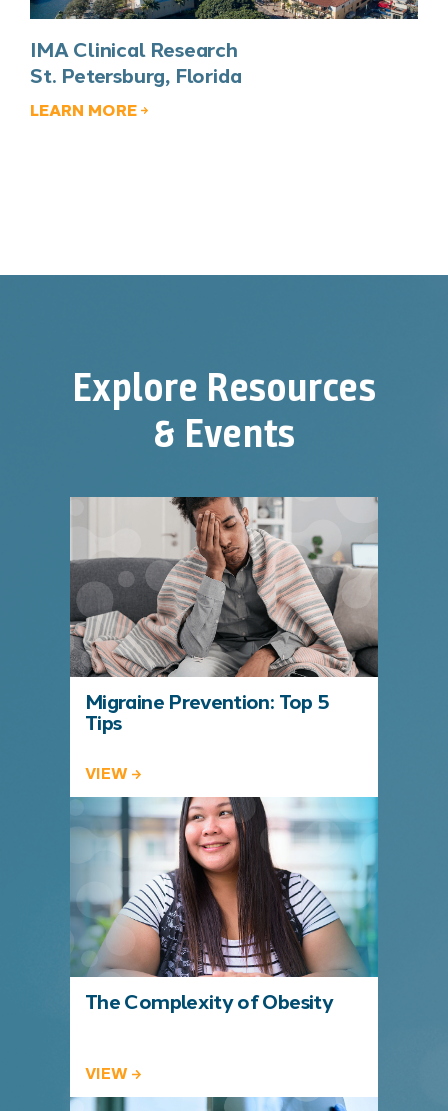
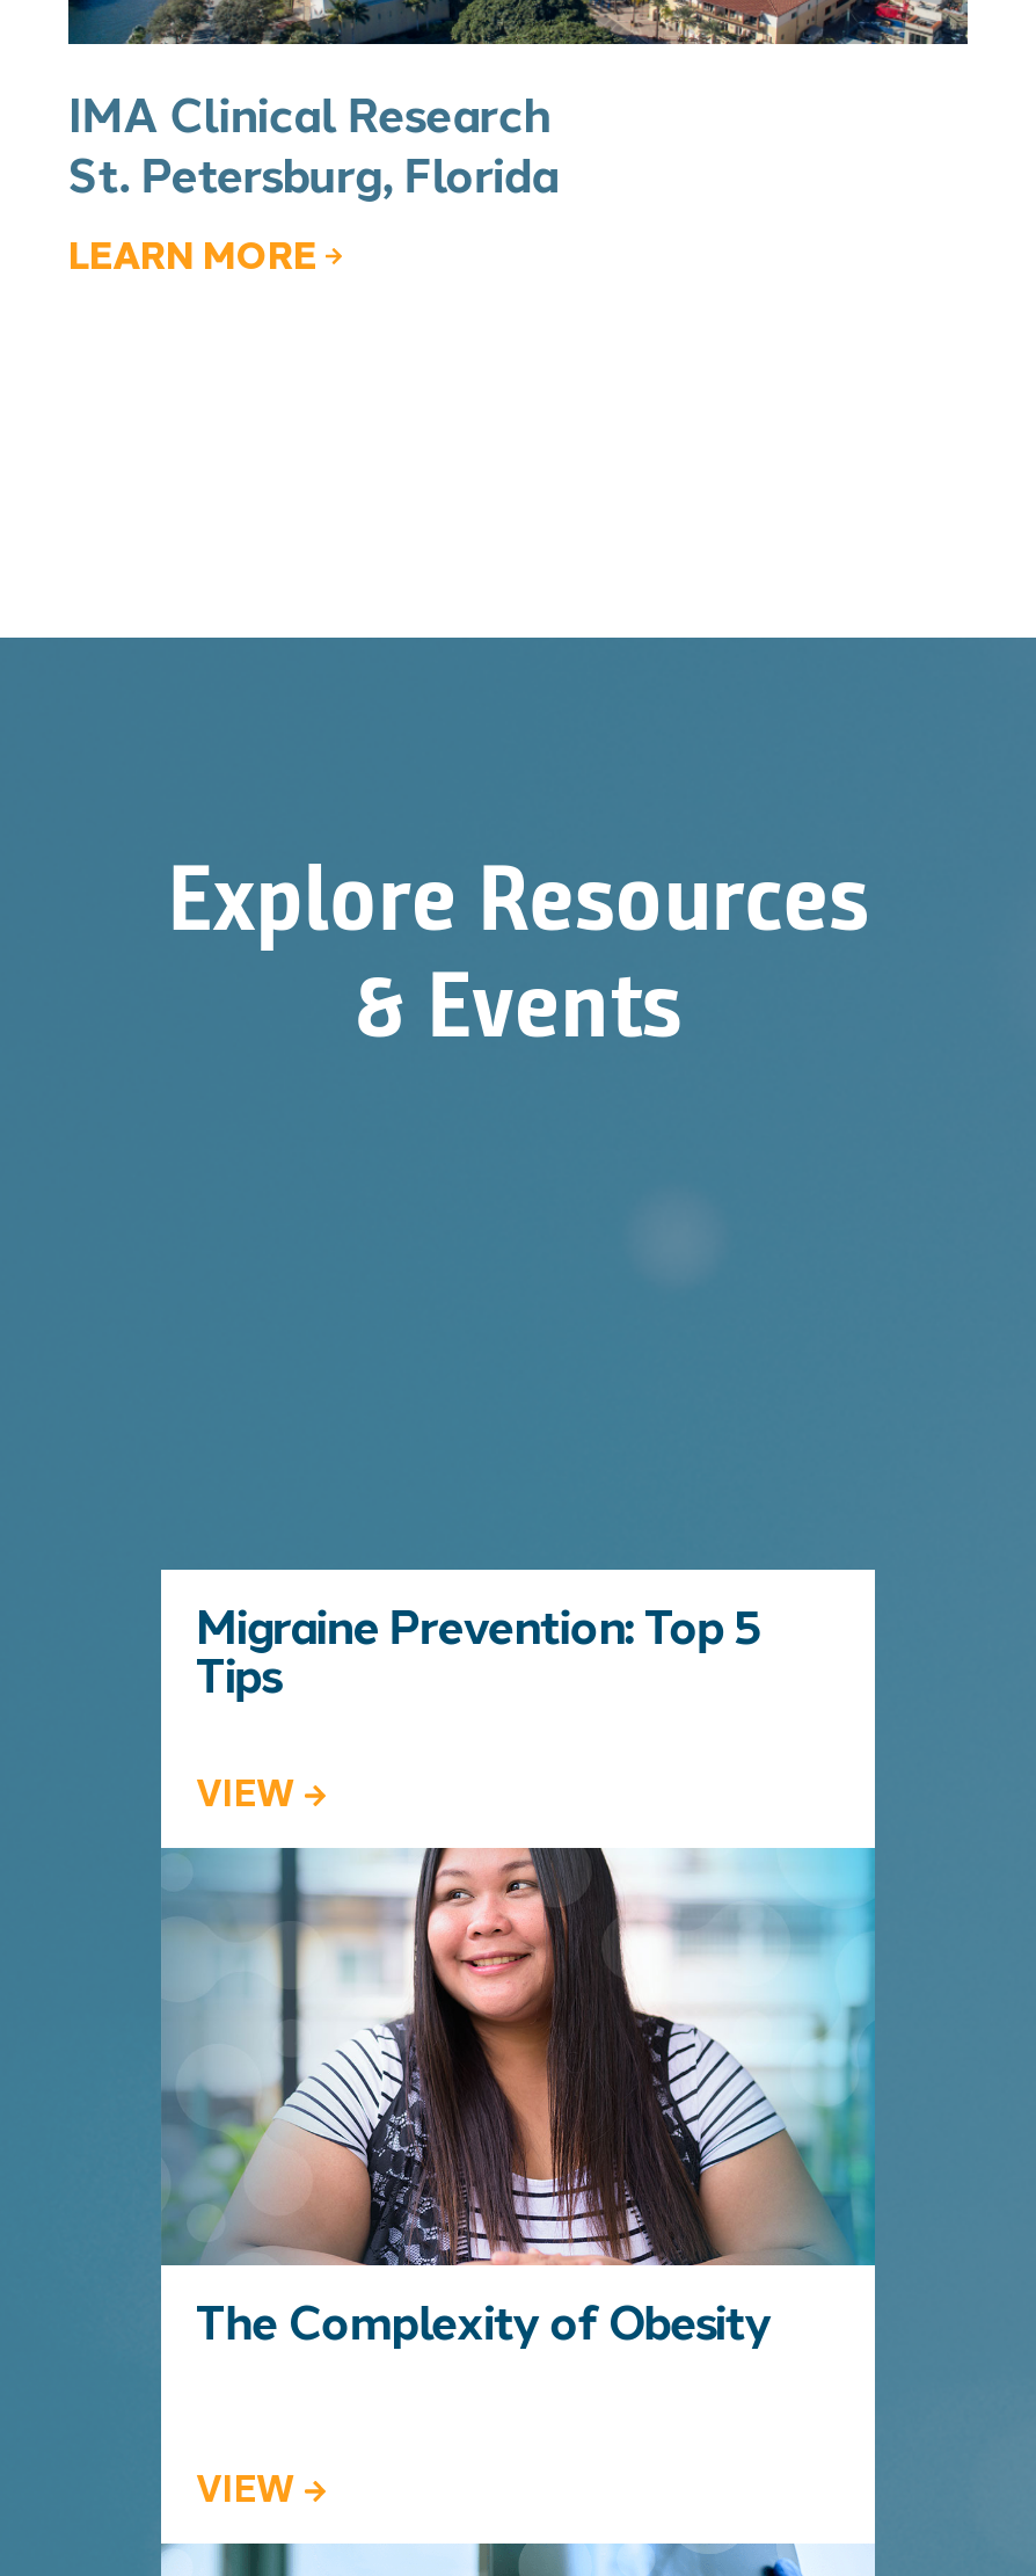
[69,496,379,678] [image] -> none

